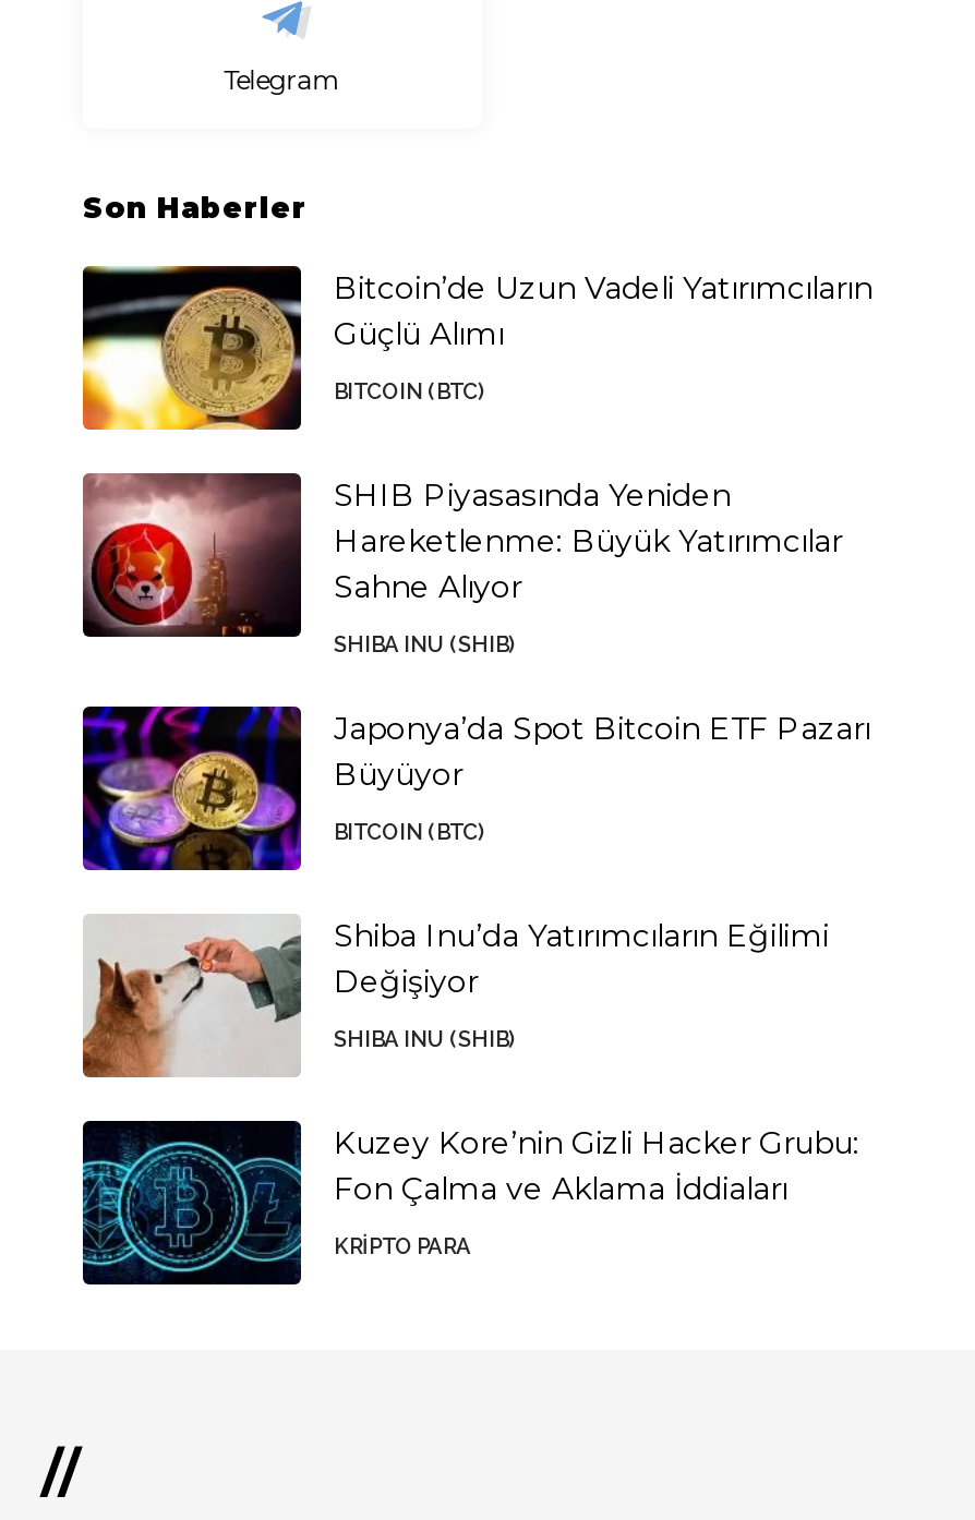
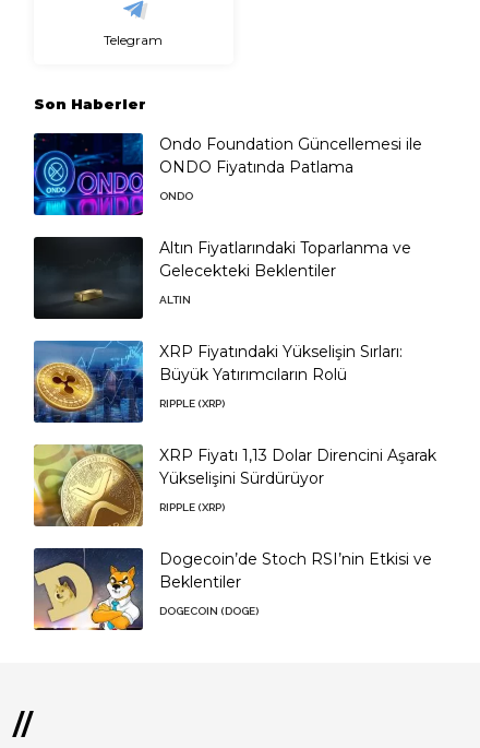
[81,264,872,432] [image] | Bitcoin’de Uzun Vadeli Yatırımcıların | Güçlü Alımı -> [33,132,422,216] [image] | Ondo Foundation Güncellemesi ile | ONDO Fiyatında Patlama
[334,379,484,403] BITCOIN (BTC) -> [159,190,193,202] ONDO
[81,471,842,637] [image] | SHIB Piyasasında Yeniden | Hareketlenme: Büyük Yatırımcılar | Sahne Alıyor -> [33,236,411,319] [image] | Altın Fiyatlarındaki Toparlanma ve | Gelecekteki Beklentiler
[334,632,515,656] SHIBA INU (SHIB) -> [159,293,191,305] ALTIN
[81,704,870,870] [image] | Japonya’da Spot Bitcoin ETF Pazarı | Büyüyor -> [33,340,403,424] [image] | XRP Fiyatındaki Yükselişin Sırları: | Büyük Yatırımcıların Rolü
[334,819,484,843] BITCOIN (BTC) -> [159,397,225,409] RIPPLE (XRP)
[83,915,829,1077] [image] | Shiba Inu’da Yatırımcıların Eğilimi | Değişiyor -> [34,444,436,526] [image] | XRP Fiyatı 1,13 Dolar Direncini Aşarak | Yükselişini Sürdürüyor
[334,1026,515,1050] SHIBA INU (SHIB) -> [159,501,225,513] RIPPLE (XRP)
[81,1121,859,1287] [image] | Kuzey Kore’nin Gizli Hacker Grubu: | Fon Çalma ve Aklama İddiaları -> [33,548,432,631] [image] | Dogecoin’de Stoch RSI’nin Etkisi ve | Beklentiler
[334,1234,471,1258] KRİPTO PARA -> [159,605,259,617] DOGECOIN (DOGE)

